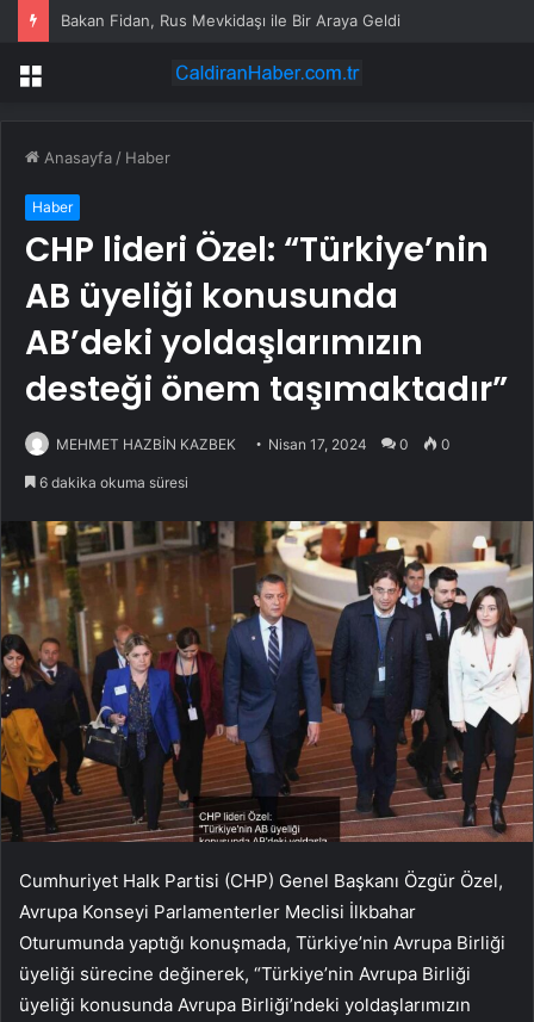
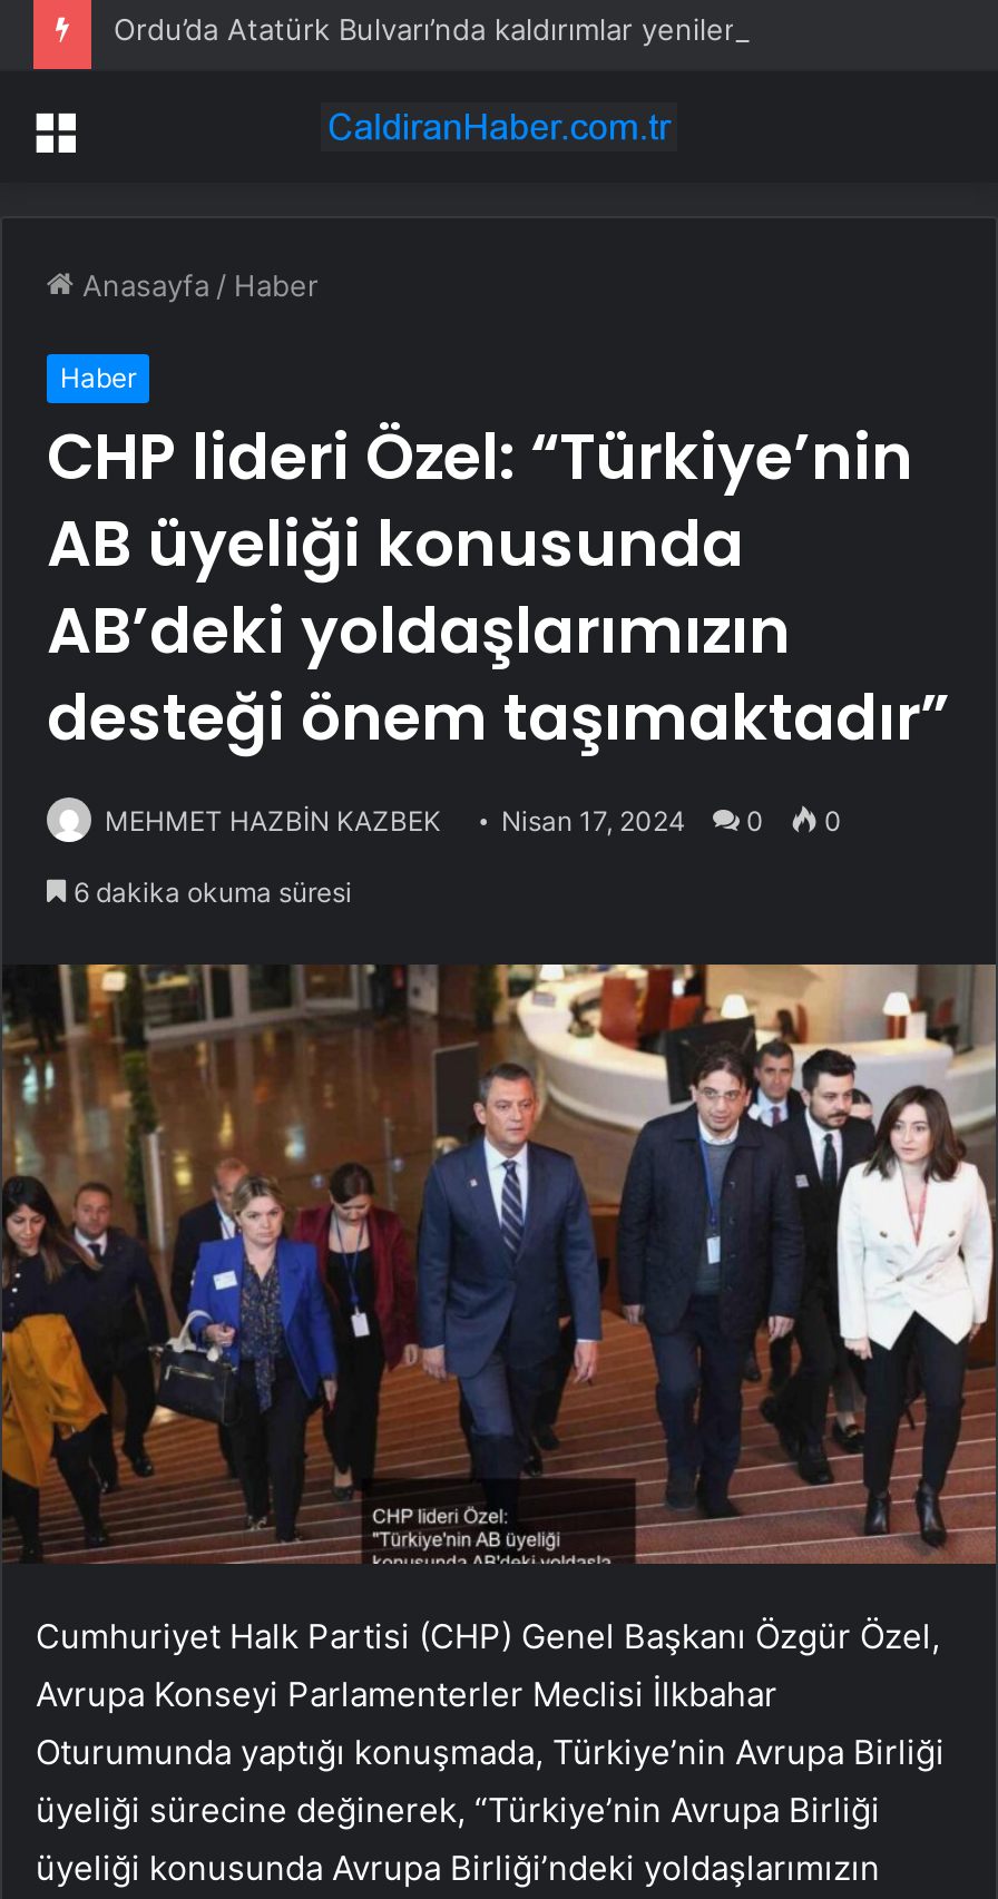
[61,11,401,30] Bakan Fidan, Rus Mevkidaşı ile Bir Araya Geldi -> [114,11,793,47] Ordu’da Atatürk Bulvarı’nda kaldırımlar yenileniyor

